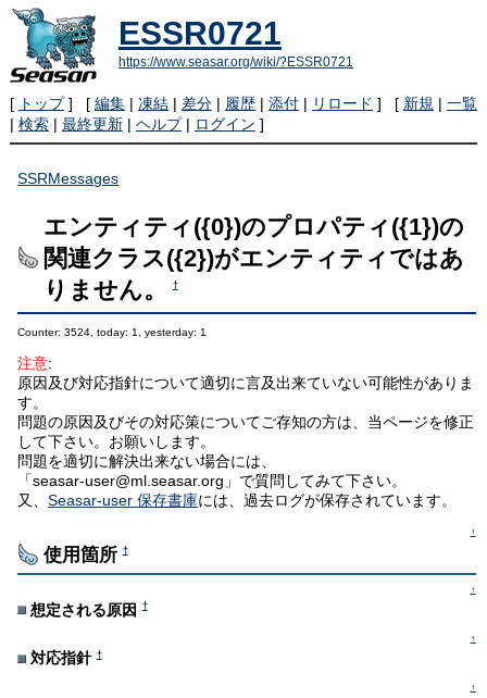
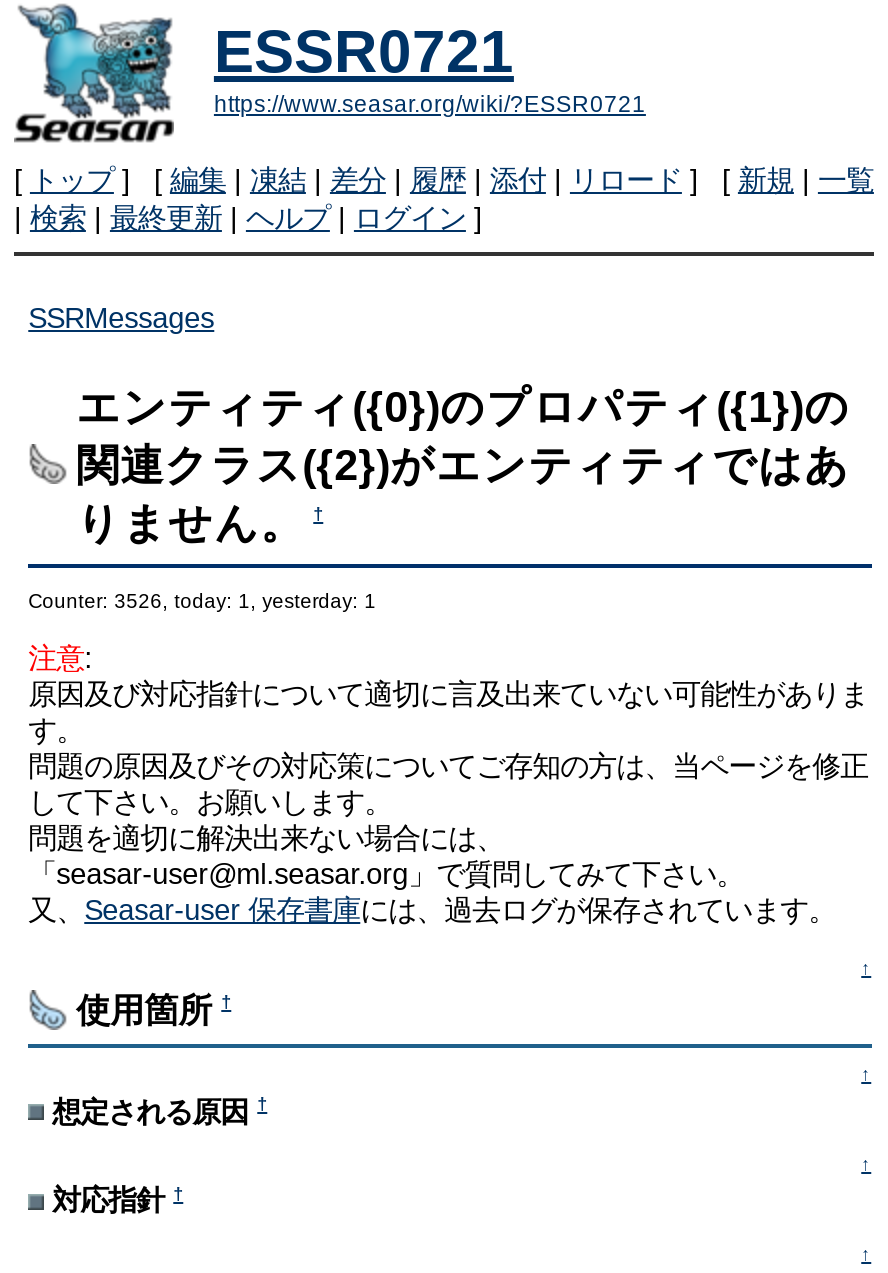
[18,326,207,338] Counter: 3524, today: 1, yesterday: 1 -> [28,590,376,612] Counter: 3526, today: 1, yesterday: 1

